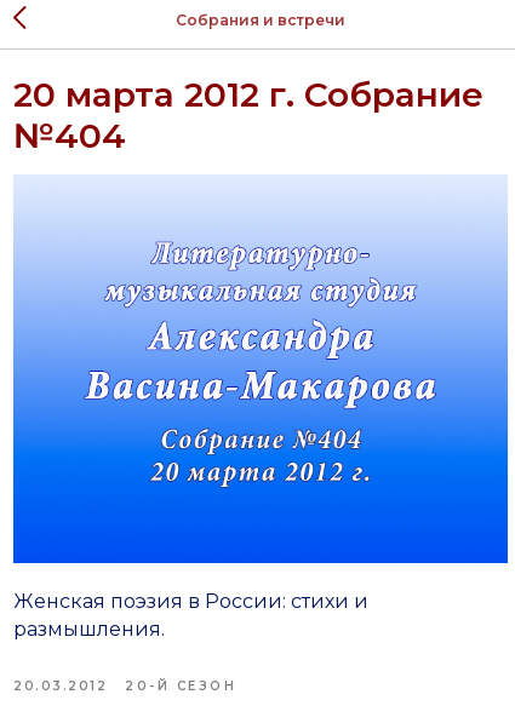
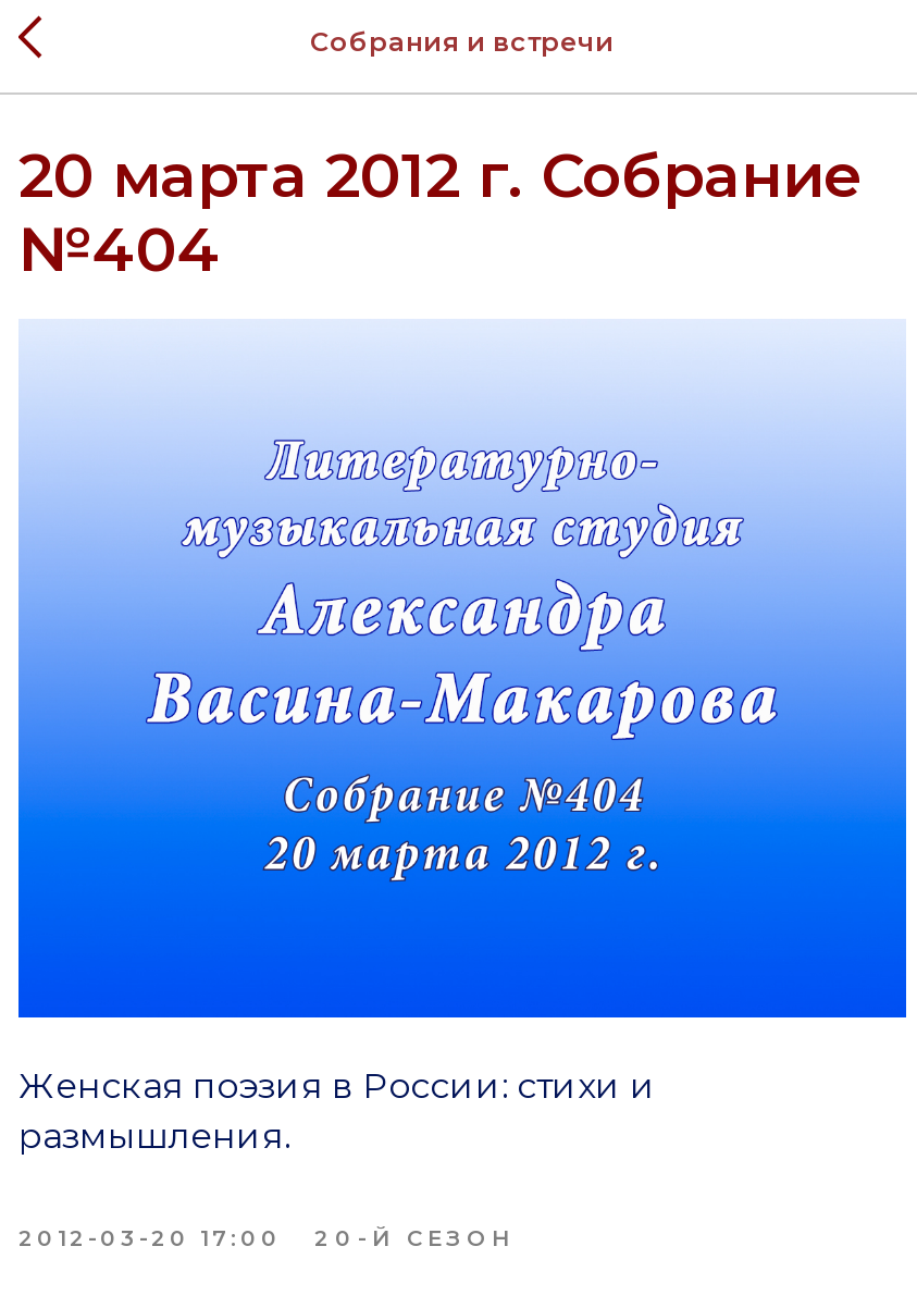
[13,679,236,694] 20.03.2012 20-Й СЕЗОН -> [18,1225,515,1253] 2012-03-20 17:00 20-Й СЕЗОН

